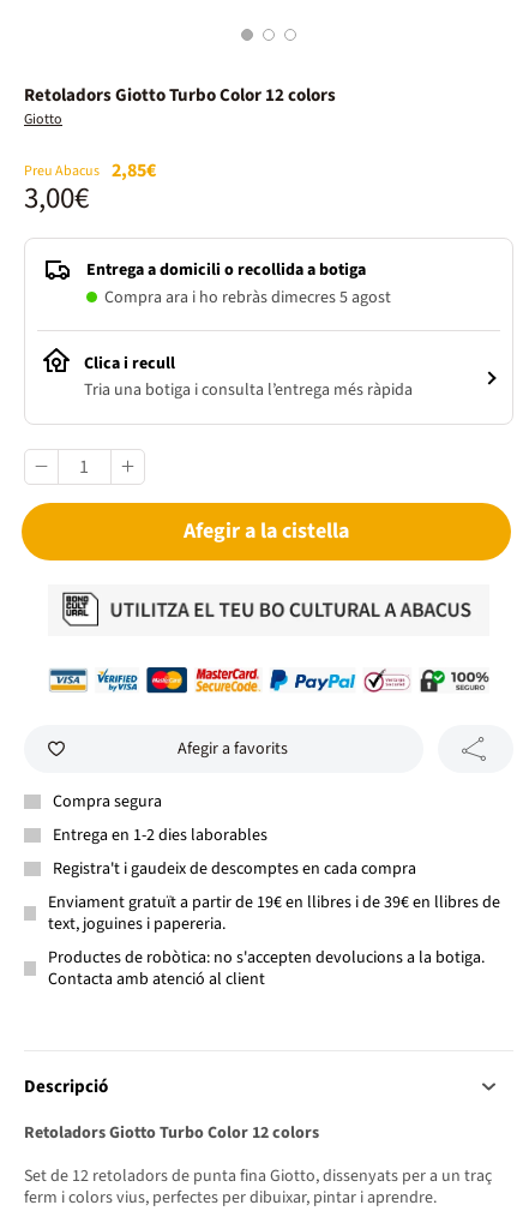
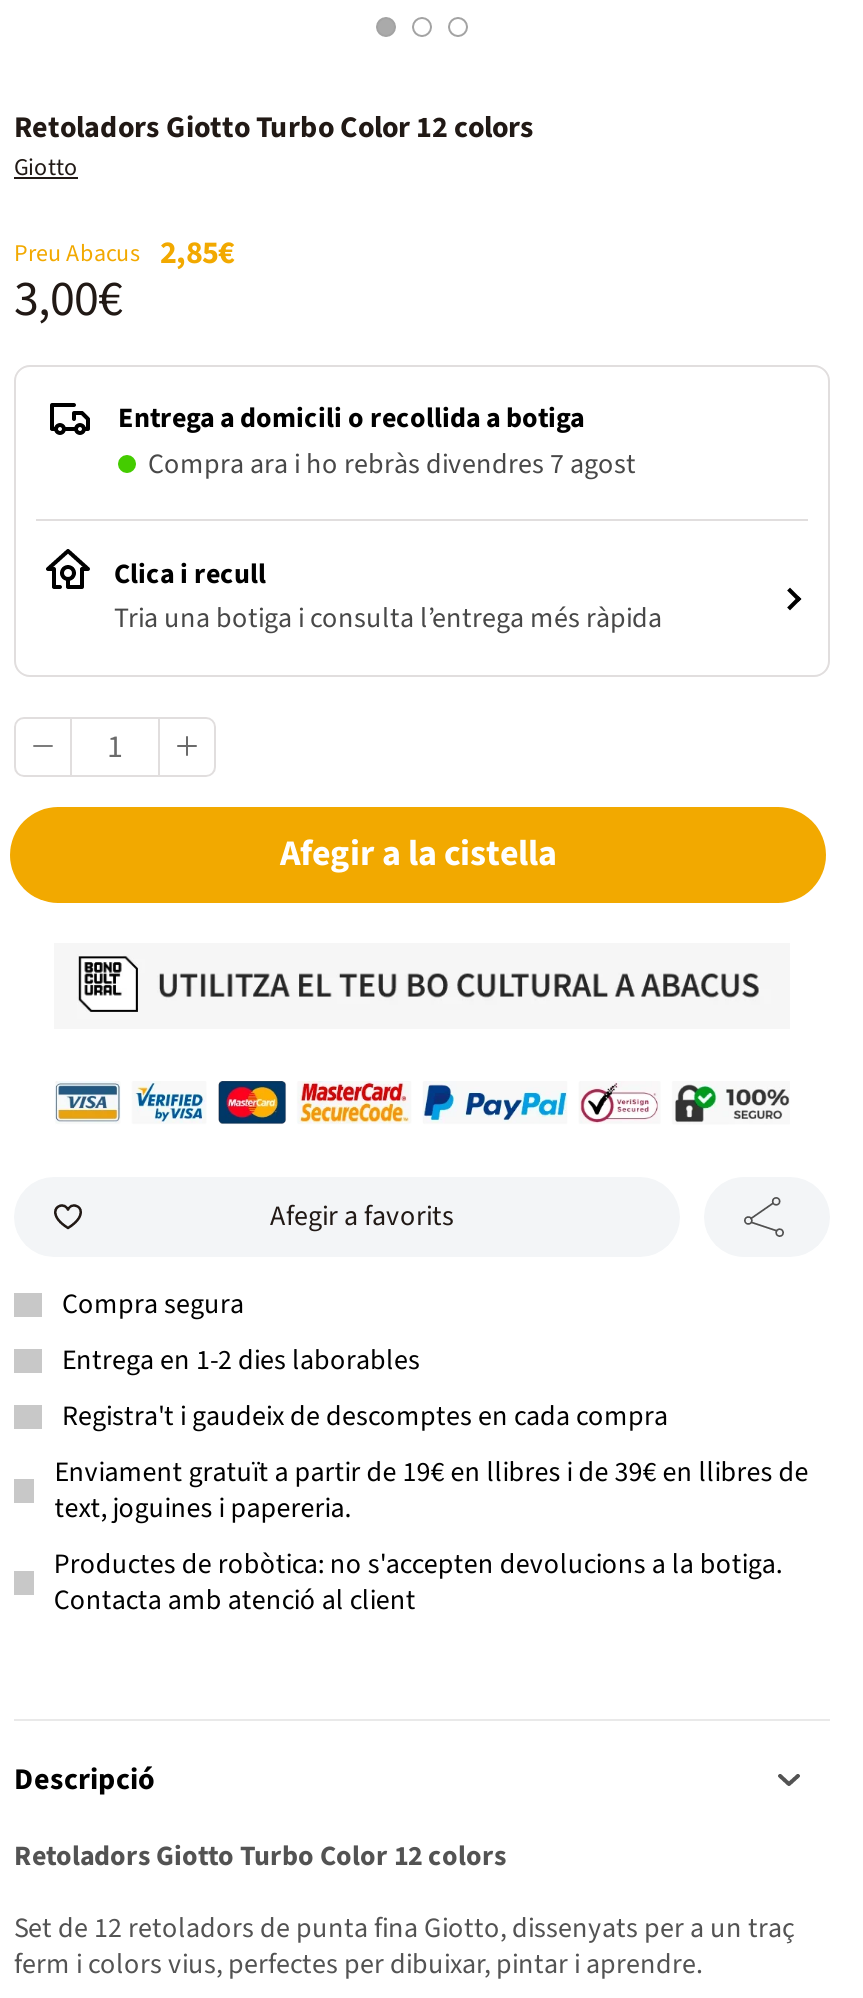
[104,286,391,310] Compra ara i ho rebràs dimecres 5 agost -> [148,445,636,485] Compra ara i ho rebràs divendres 7 agost

